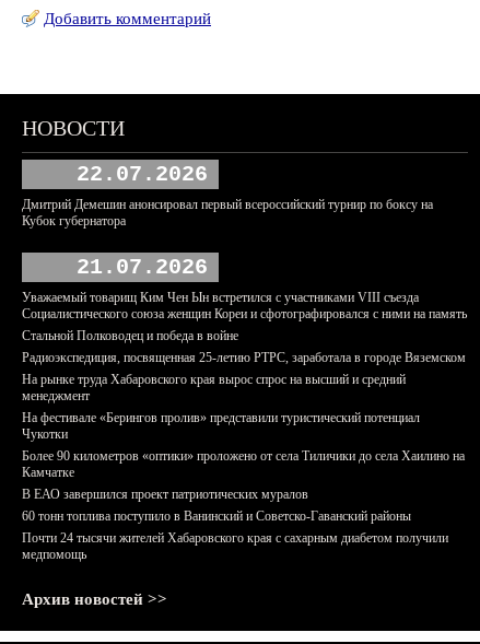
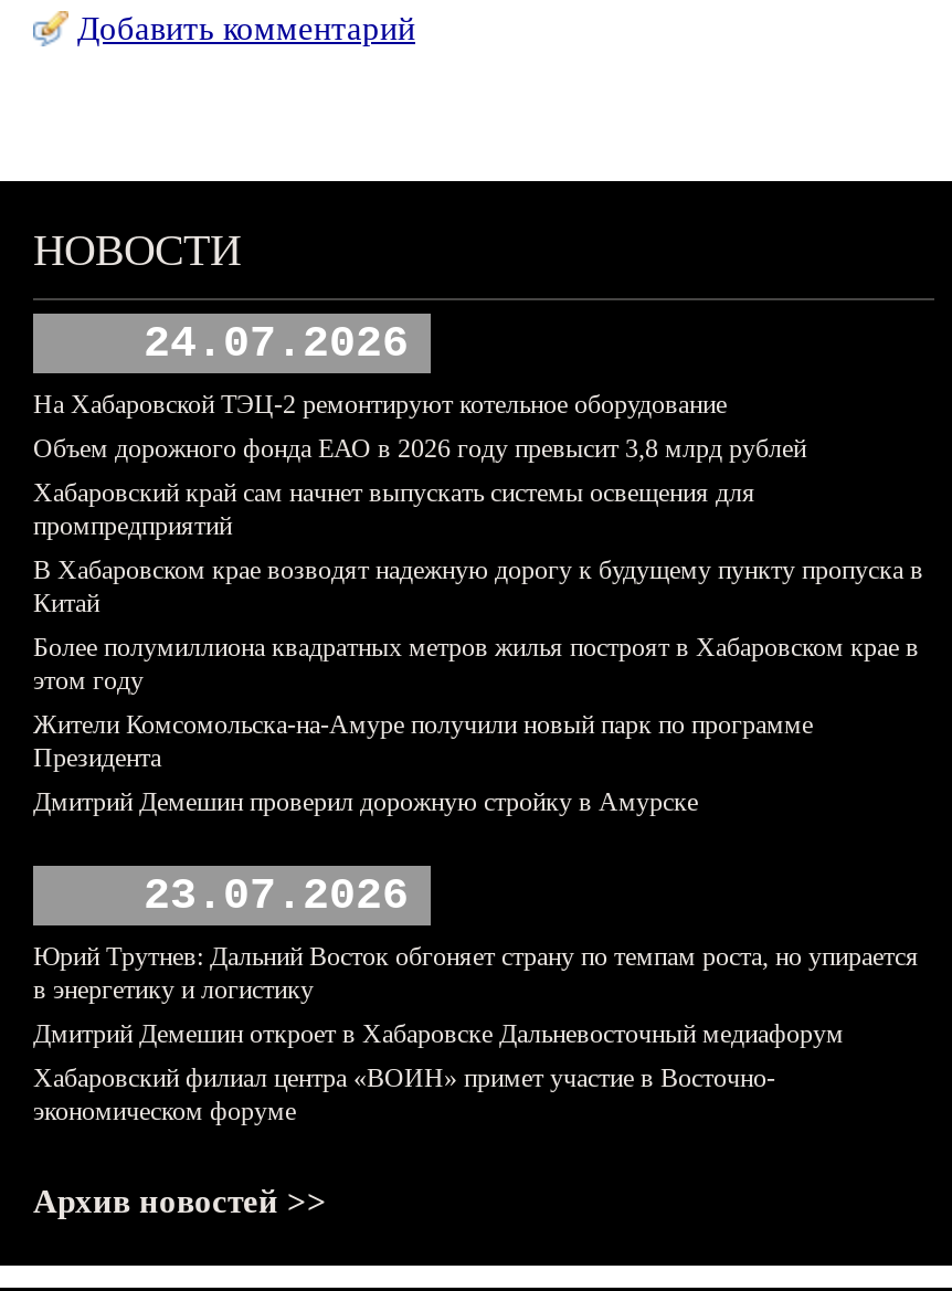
[22,162,433,229] 22.07.2026 | Дмитрий Демешин анонсировал первый всероссийский турнир по боксу на | Кубок губернатора -> [33,318,923,817] 24.07.2026 | На Хабаровской ТЭЦ-2 ремонтируют котельное оборудование | Объем дорожного фонда ЕАО в 2026 году превысит 3,8 млрд рублей | Хабаровский край сам начнет выпускать системы освещения для | промпредприятий | В Хабаровском крае возводят надежную дорогу к будущему пункту пропуска в | Китай | Более полумиллиона квадратных метров жилья построят в Хабаровском крае в | этом году | Жители Комсомольска-на-Амуре получили новый парк по программе | Президента | Дмитрий Демешин проверил дорожную стройку в Амурске
[22,255,467,562] 21.07.2026 | Уважаемый товарищ Ким Чен Ын встретился с участниками VIII съезда | Социалистического союза женщин Кореи и сфотографировался с ними на память | Стальной Полководец и победа в войне | Радиоэкспедиция, посвященная 25-летию РТРС, заработала в городе Вяземском | На рынке труда Хабаровского края вырос спрос на высший и средний | менеджмент | На фестивале «Берингов пролив» представили туристический потенциал | Чукотки | Более 90 километров «оптики» проложено от села Тиличики до села Хаилино на | Камчатке | В ЕАО завершился проект патриотических муралов | 60 тонн топлива поступило в Ванинский и Советско-Гаванский районы | Почти 24 тысячи жителей Хабаровского края с сахарным диабетом получили | медпомощь -> [33,870,919,1126] 23.07.2026 | Юрий Трутнев: Дальний Восток обгоняет страну по темпам роста, но упирается | в энергетику и логистику | Дмитрий Демешин откроет в Хабаровске Дальневосточный медиафорум | Хабаровский филиал центра «ВОИН» примет участие в Восточно- | экономическом форуме

